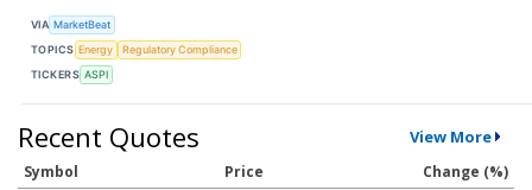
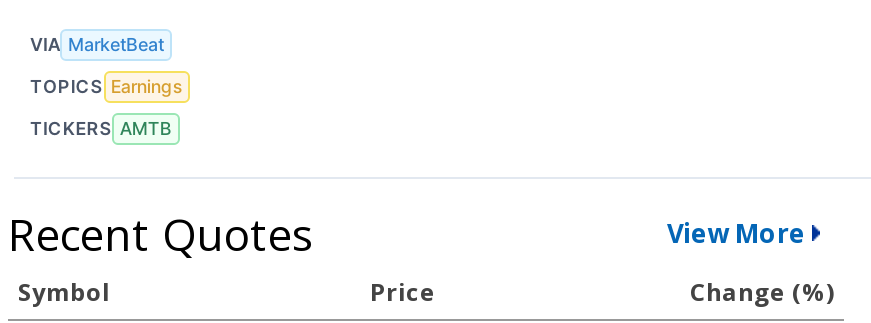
[31,43,237,56] TOPICS Energy | Regulatory Compliance -> [30,76,183,98] TOPICS Earnings
[31,68,108,81] TICKERS ASPI -> [30,118,172,140] TICKERS AMTB

